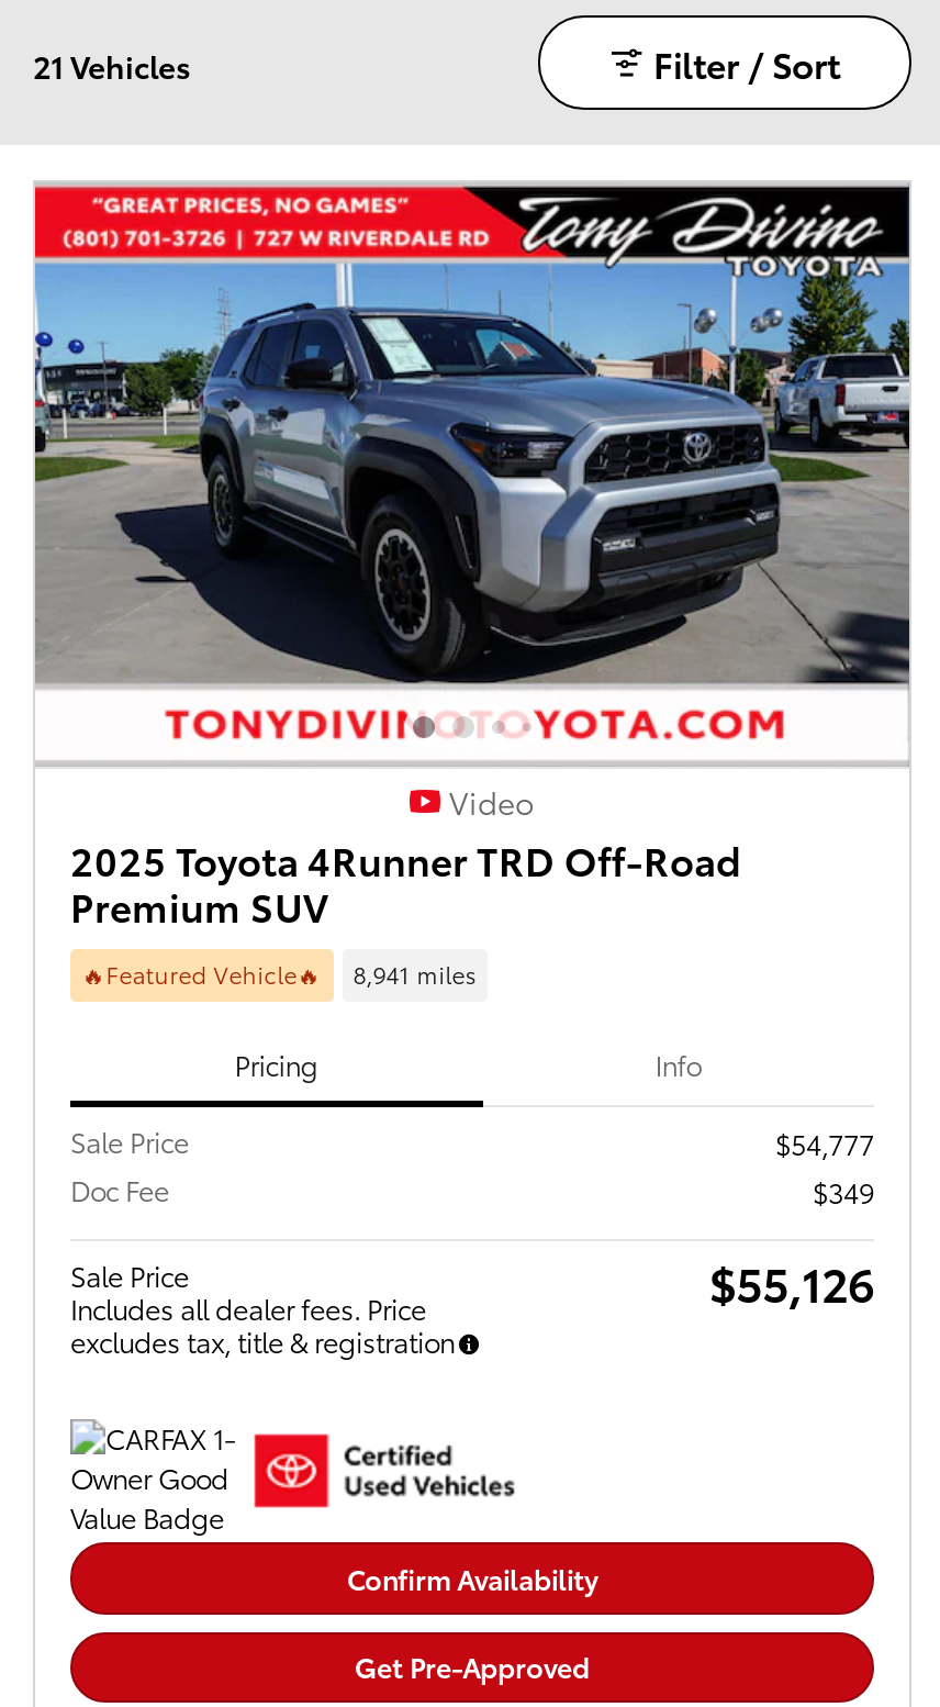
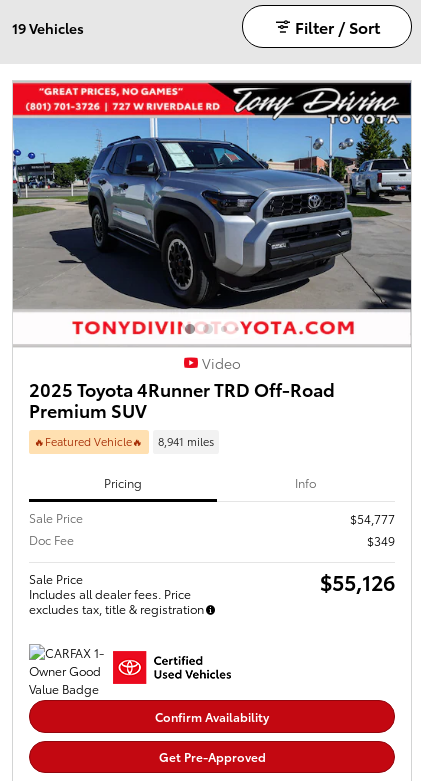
[33,43,191,87] 21 Vehicles -> [12,18,84,38] 19 Vehicles

